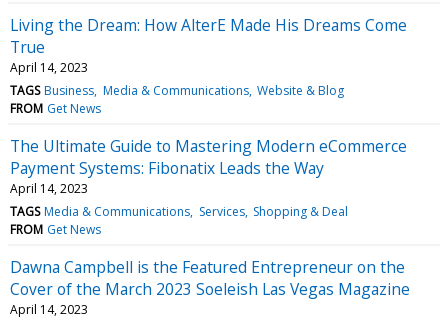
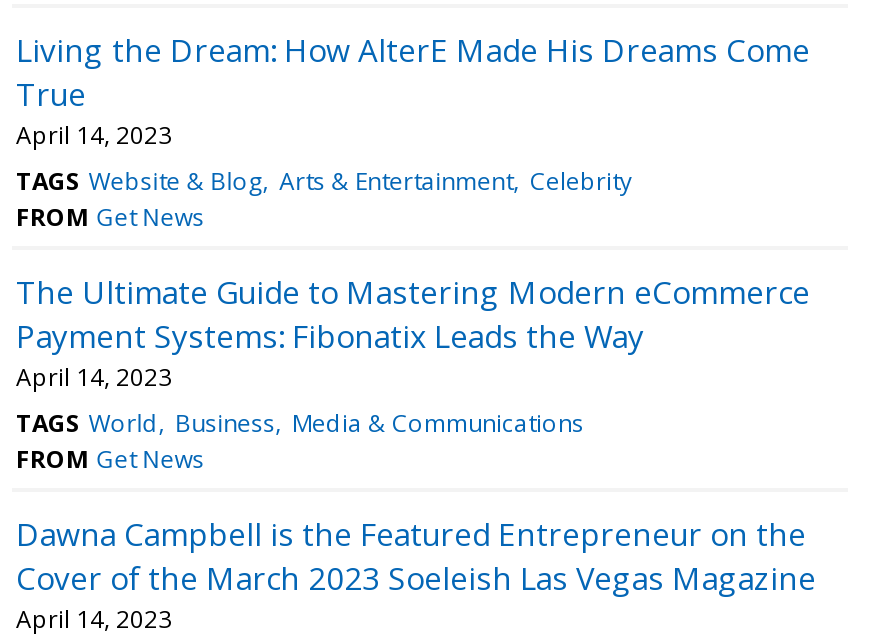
[10,82,344,99] TAGS Business Media & Communications Website & Blog -> [16,164,632,198] TAGS Website & Blog Arts & Entertainment Celebrity
[10,203,348,220] TAGS Media & Communications Services Shopping & Deal -> [16,406,584,440] TAGS World Business Media & Communications

